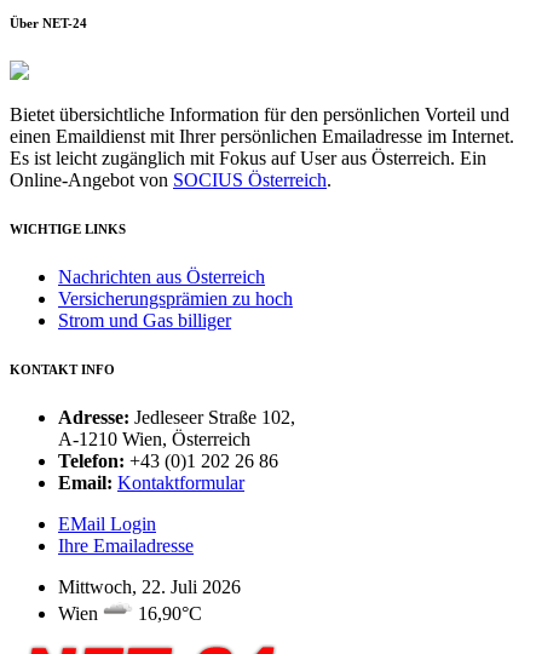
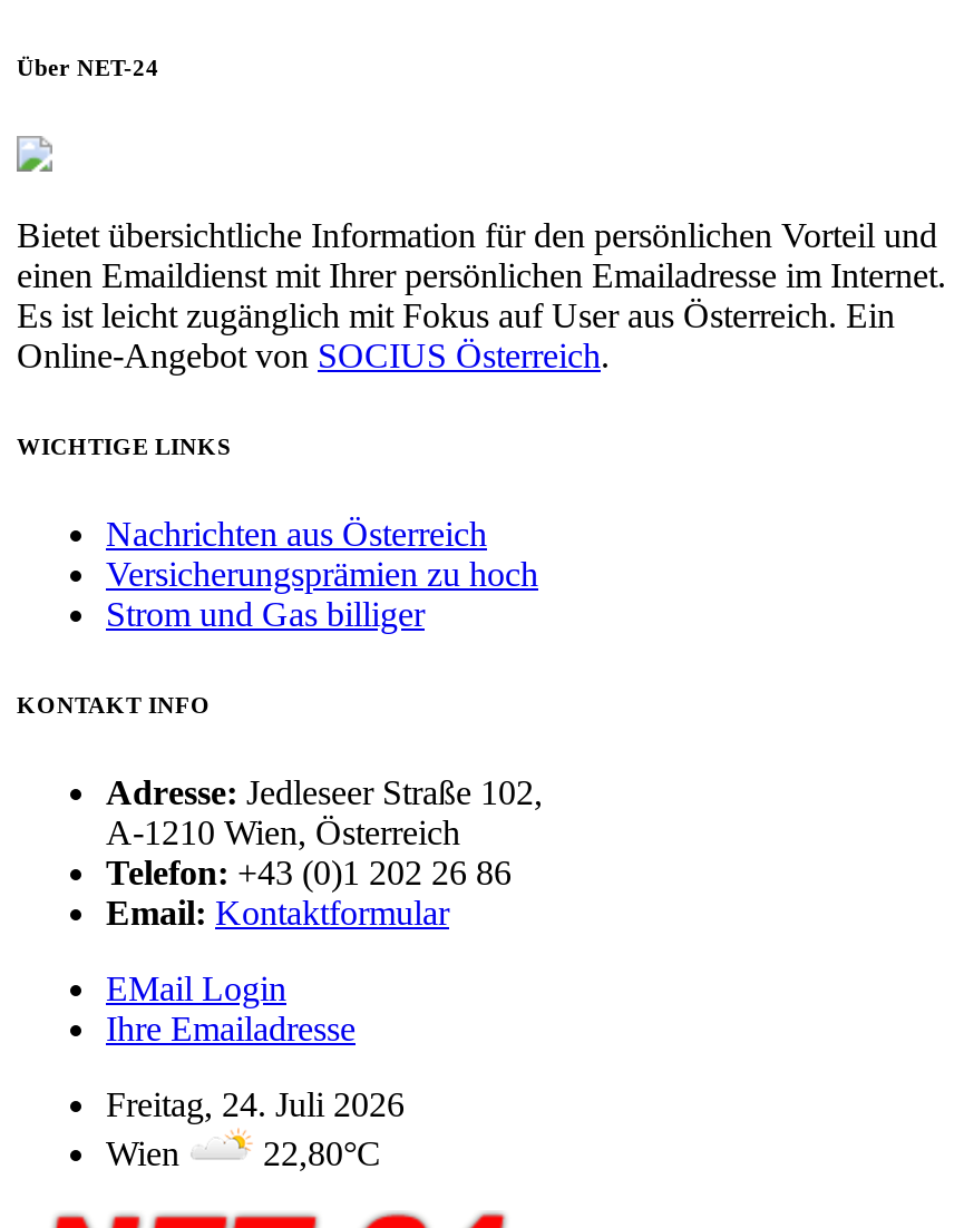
[58,576,241,597] Mittwoch, 22. Juli 2026 -> [106,1085,405,1123] Freitag, 24. Juli 2026
[58,603,202,623] Wien 16,90°C -> [106,1134,381,1172] Wien 22,80°C

